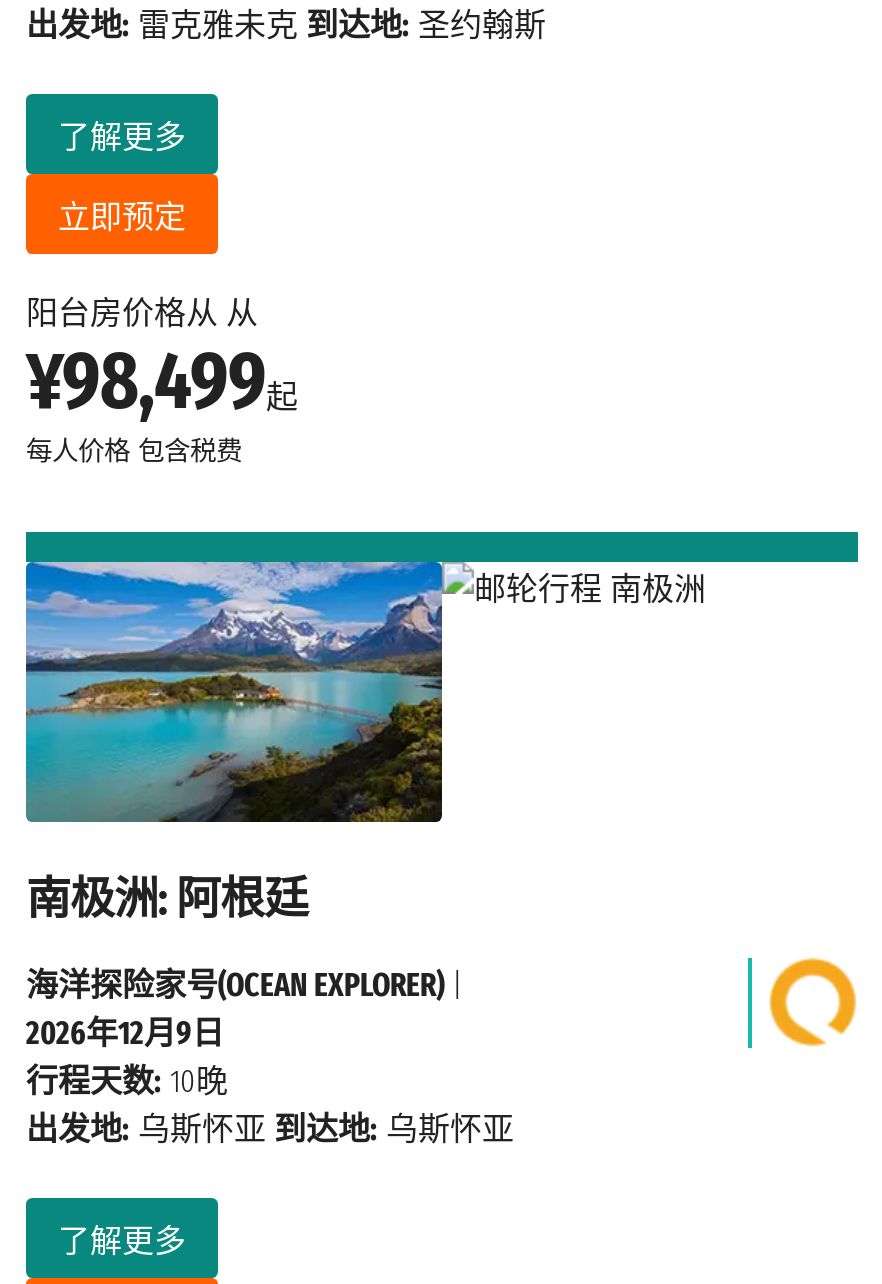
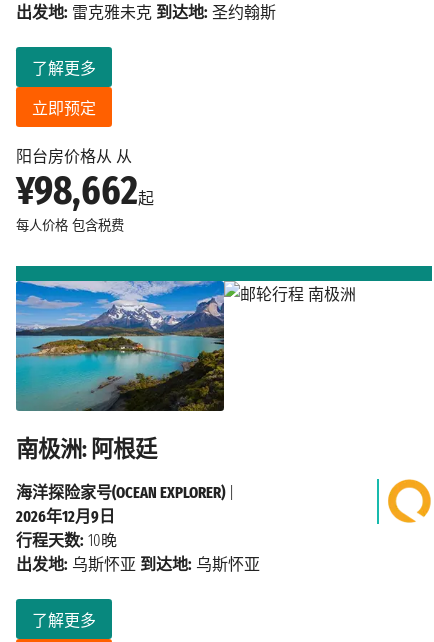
[26,334,298,430] ¥98,499起 -> [16,167,154,215] ¥98,662起

